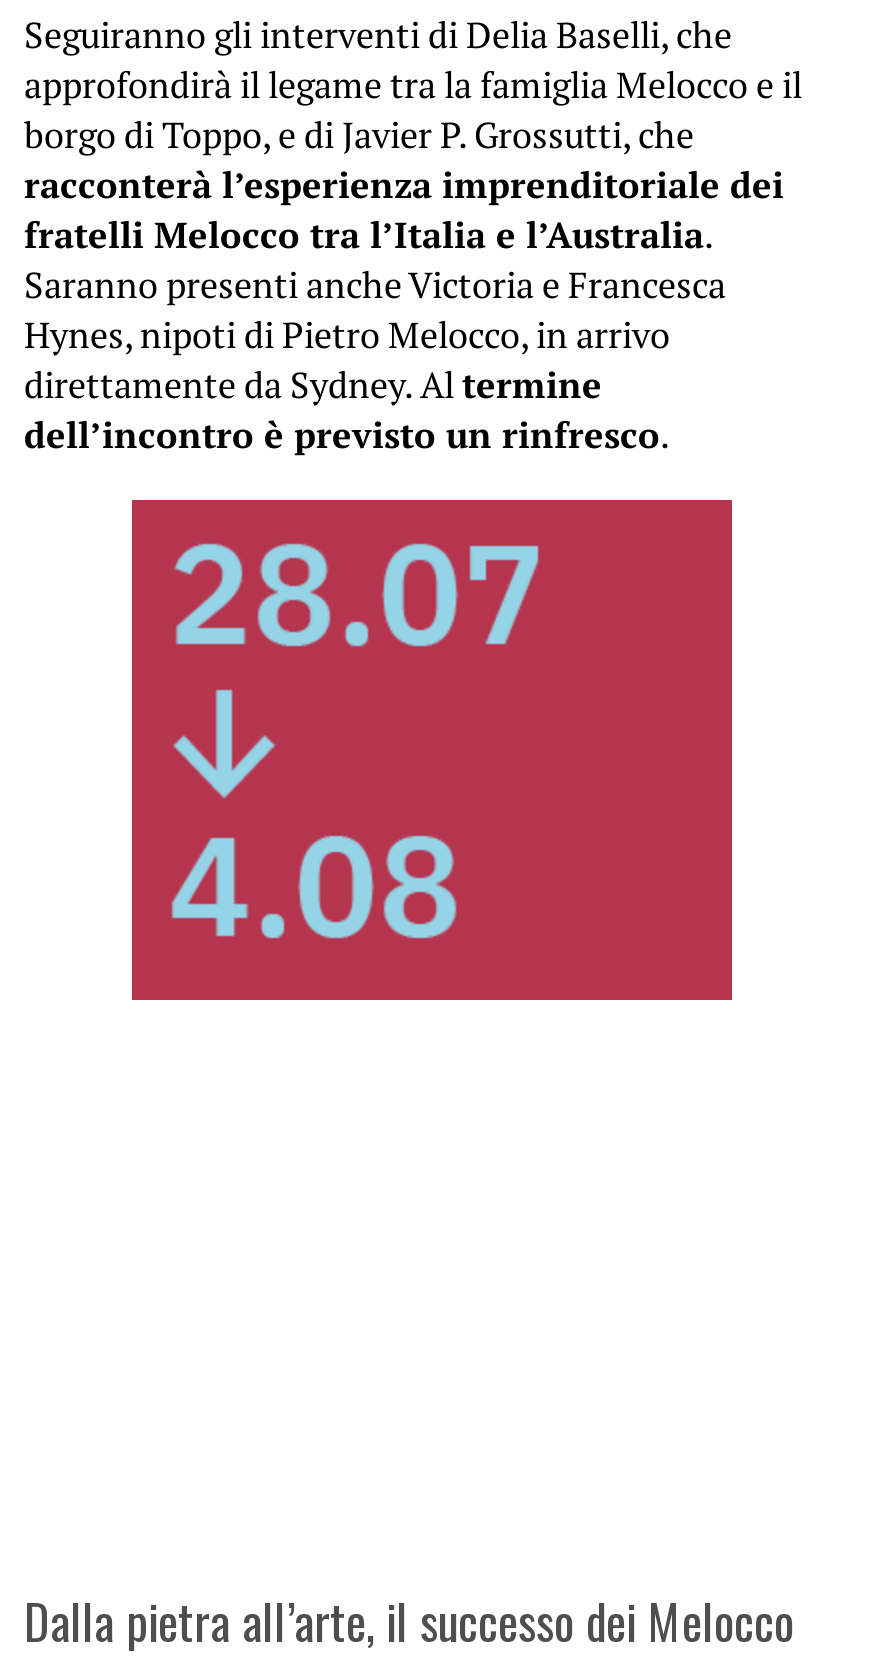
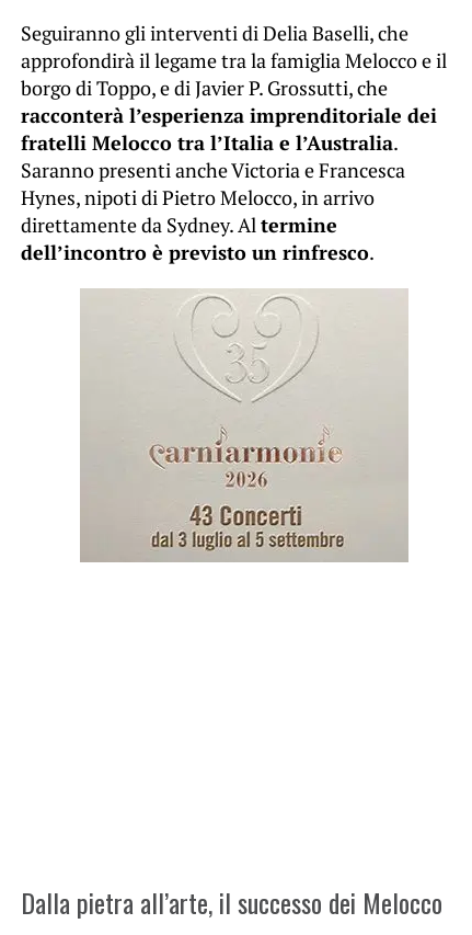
[130,498,734,1002] [image] -> [80,288,408,562] [image]

